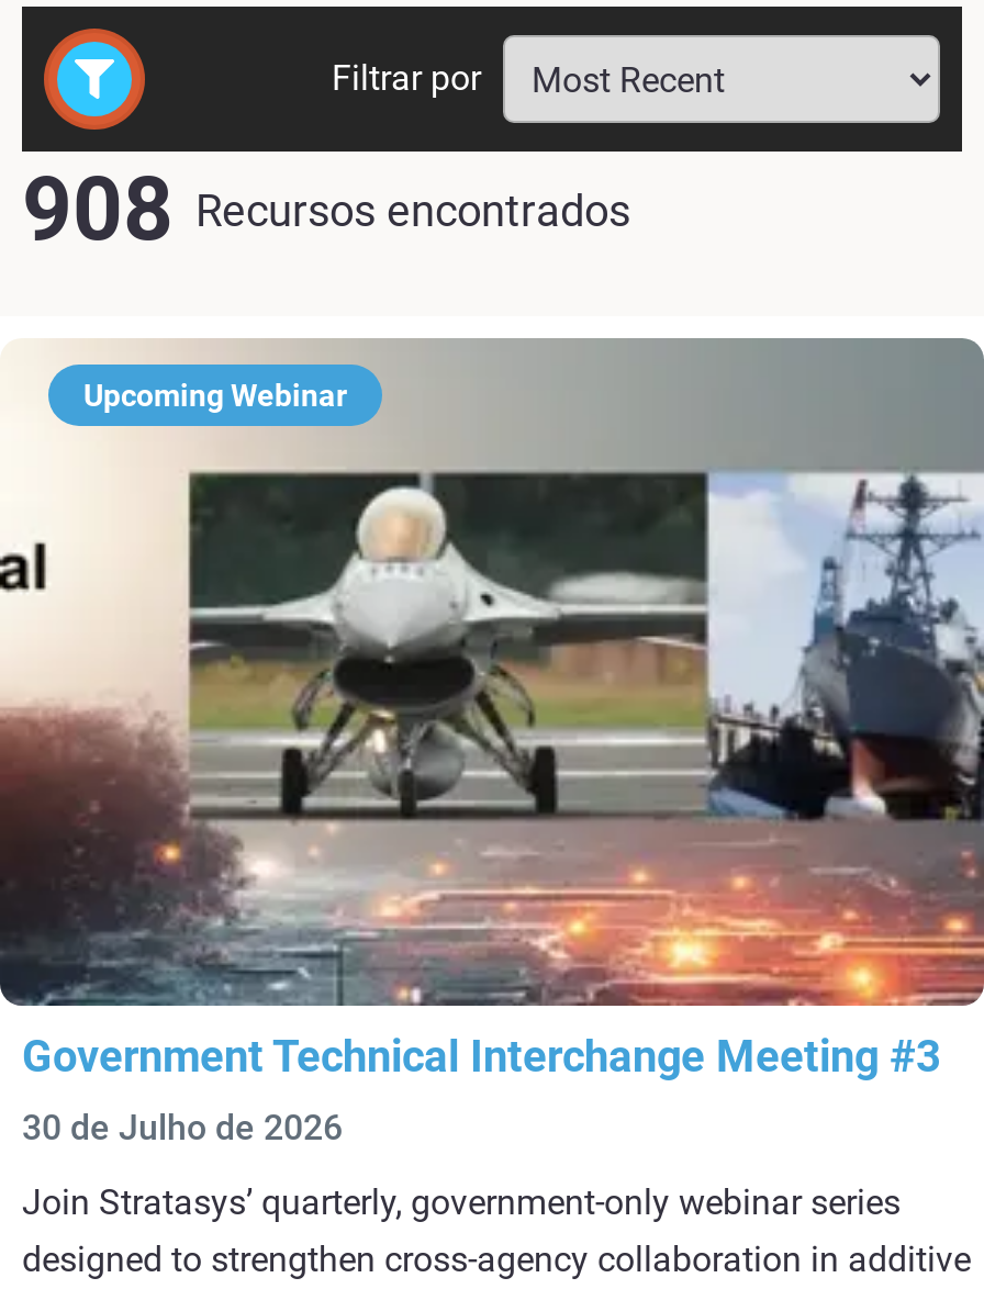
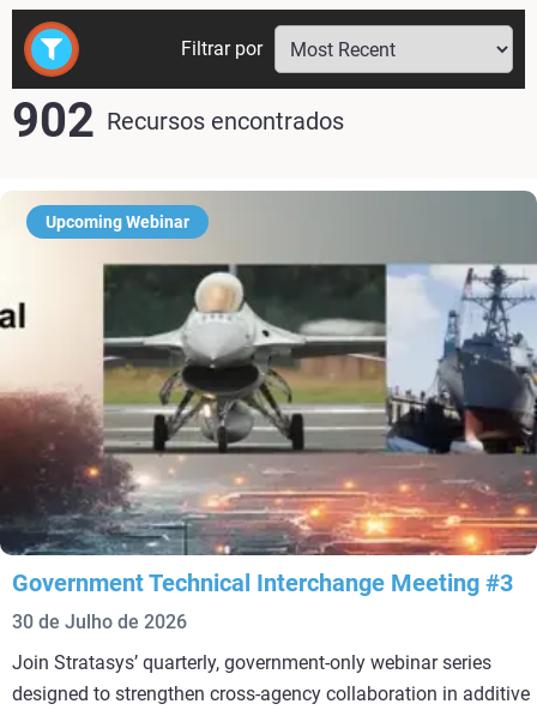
[22,159,630,262] 908 Recursos encontrados -> [12,93,344,149] 902 Recursos encontrados

